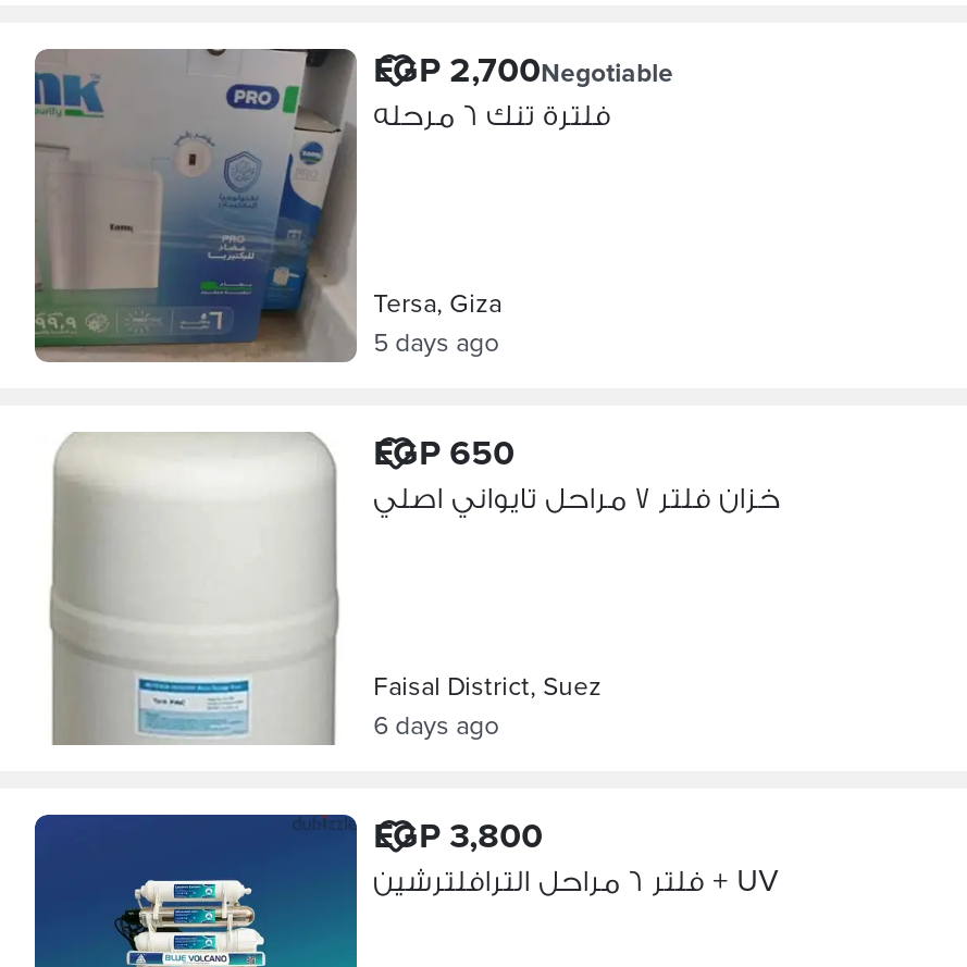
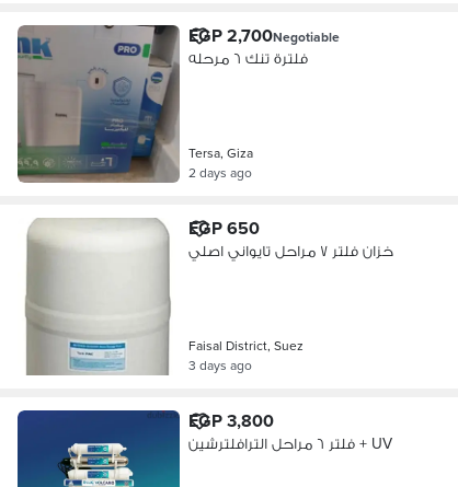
[374,323,500,360] 5 days ago -> [188,163,252,182] 2 days ago
[374,706,500,743] 6 days ago -> [188,356,252,374] 3 days ago

